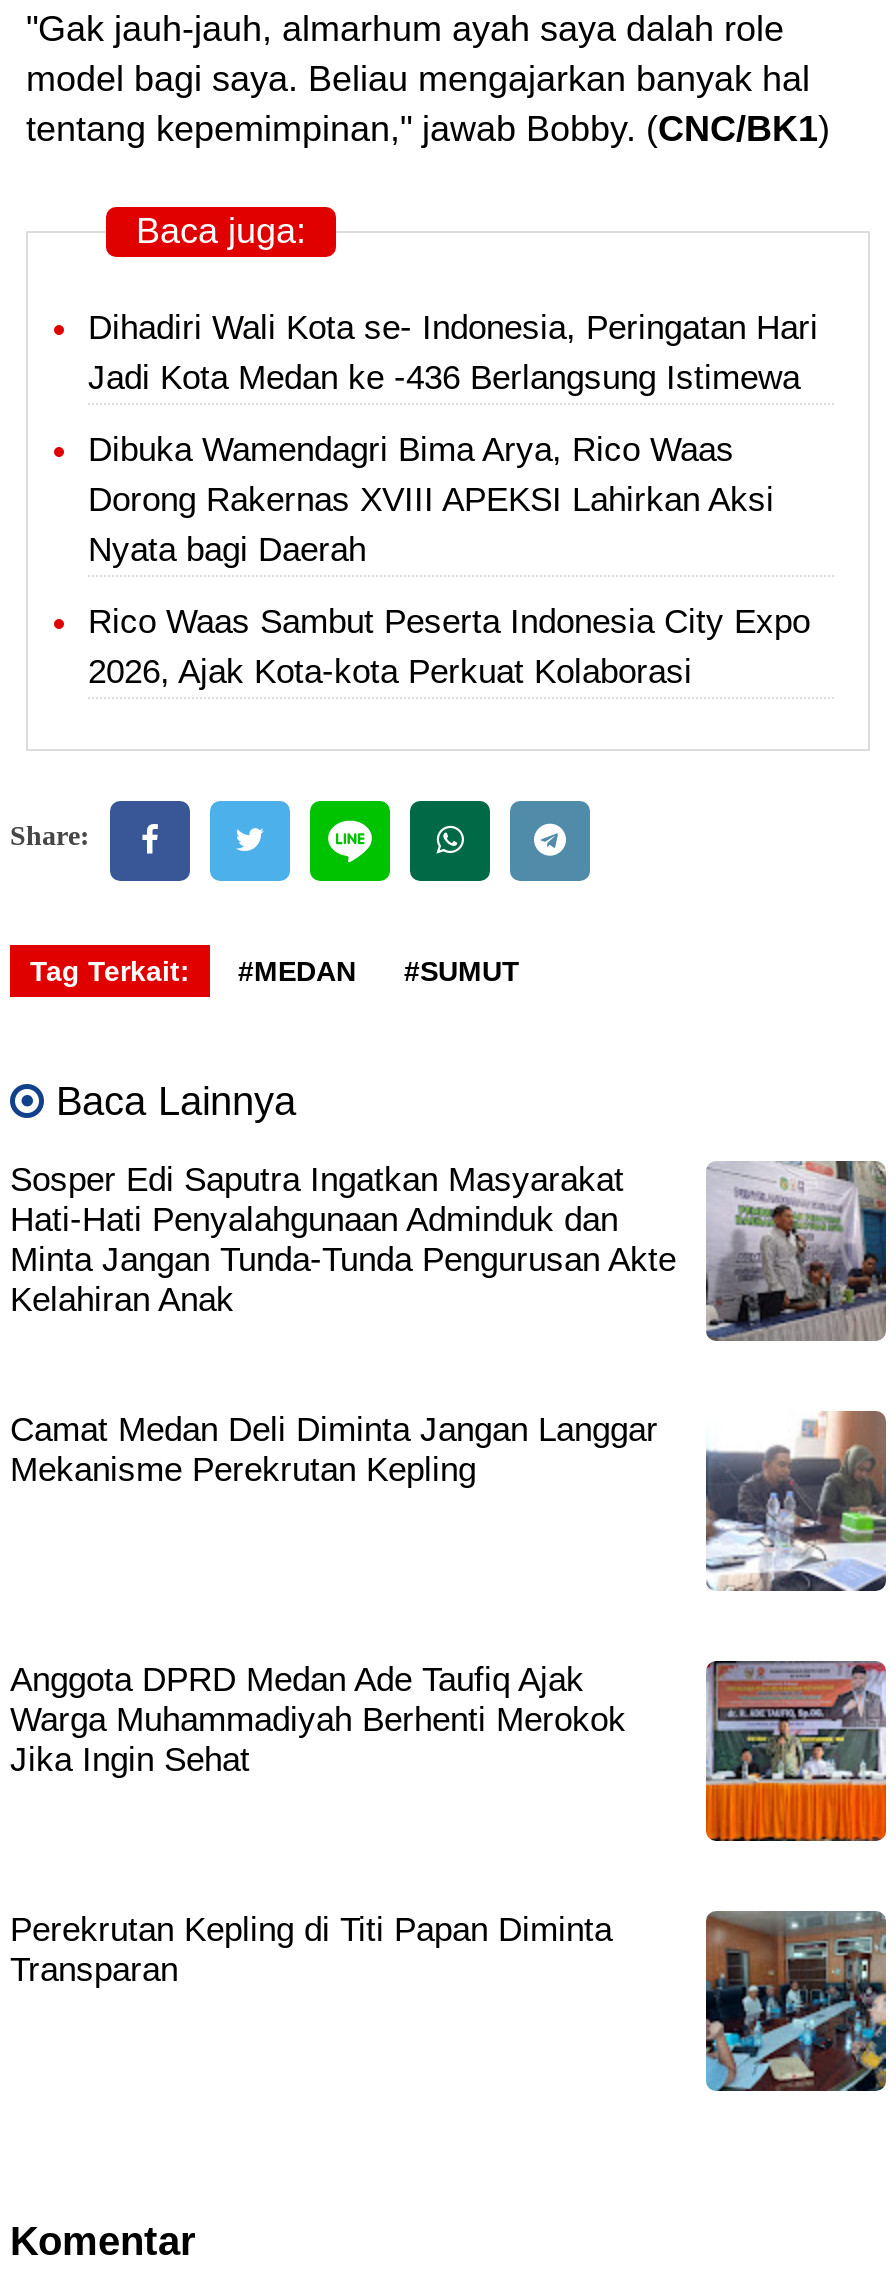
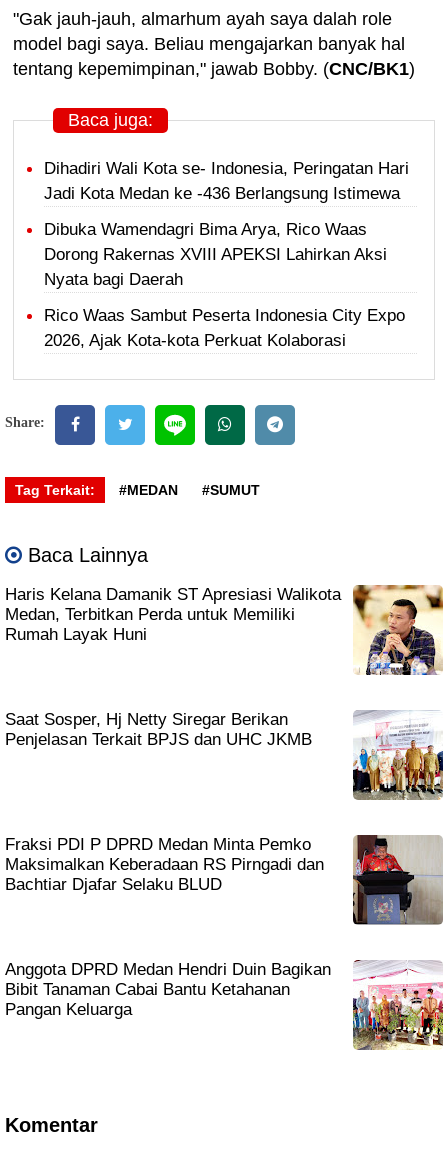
[10,1159,888,1343] [image] | Sosper Edi Saputra Ingatkan Masyarakat | Hati-Hati Penyalahgunaan Adminduk dan | Minta Jangan Tunda-Tunda Pengurusan Akte | Kelahiran Anak -> [5,584,444,676] [image] | Haris Kelana Damanik ST Apresiasi Walikota | Medan, Terbitkan Perda untuk Memiliki | Rumah Layak Huni
[10,1409,888,1591] [image] | Camat Medan Deli Diminta Jangan Langgar | Mekanisme Perekrutan Kepling -> [5,710,444,800] [image] | Saat Sosper, Hj Netty Siregar Berikan | Penjelasan Terkait BPJS dan UHC JKMB
[10,1660,888,1843] [image] | Anggota DPRD Medan Ade Taufiq Ajak | Warga Muhammadiyah Berhenti Merokok | Jika Ingin Sehat -> [5,835,444,925] [image] | Fraksi PDI P DPRD Medan Minta Pemko | Maksimalkan Keberadaan RS Pirngadi dan | Bachtiar Djafar Selaku BLUD
[10,1910,612,1988] Perekrutan Kepling di Titi Papan Diminta | Transparan -> [5,960,331,1019] Anggota DPRD Medan Hendri Duin Bagikan | Bibit Tanaman Cabai Bantu Ketahanan | Pangan Keluarga
[704,1911,888,2093] [image] -> [352,961,444,1050] [image]

